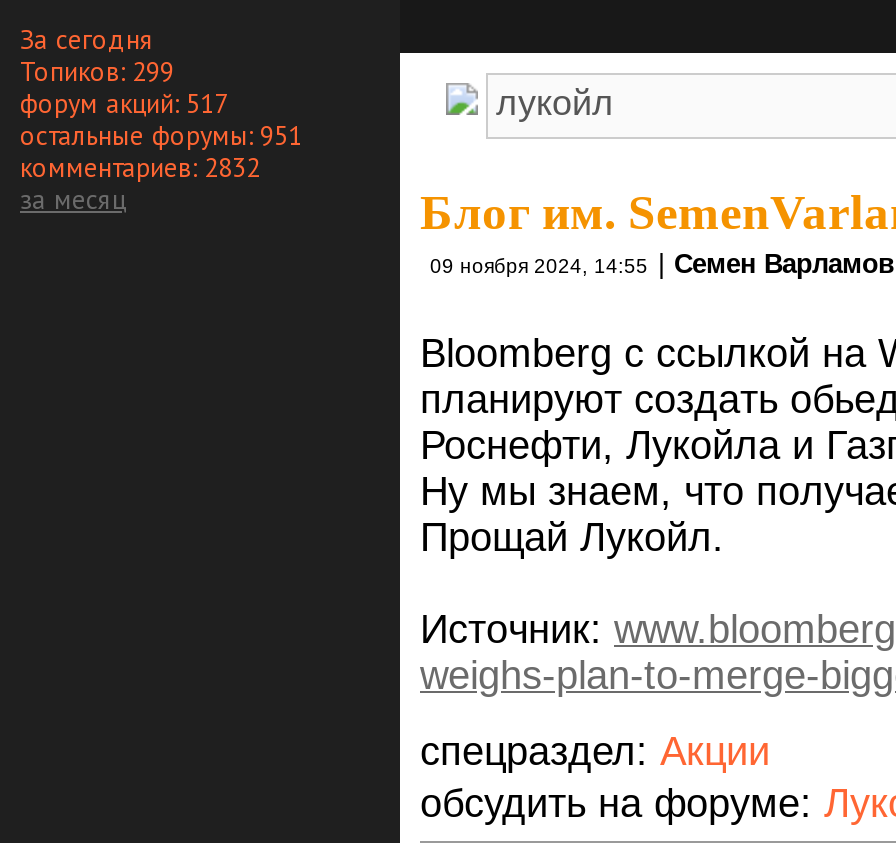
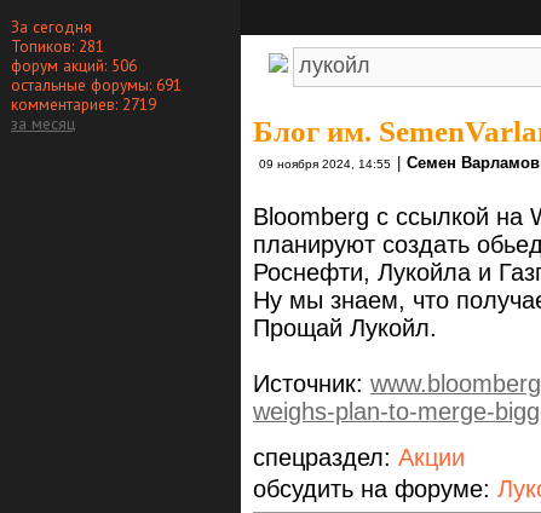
[20,54,174,90] Топиков: 299 -> [11,35,104,57] Топиков: 281
[20,86,228,122] форум акций: 517 -> [11,55,137,77] форум акций: 506
[20,118,302,154] остальные форумы: 951 -> [11,74,182,96] остальные форумы: 691
[20,150,260,186] комментариев: 2832 -> [11,94,156,115] комментариев: 2719

